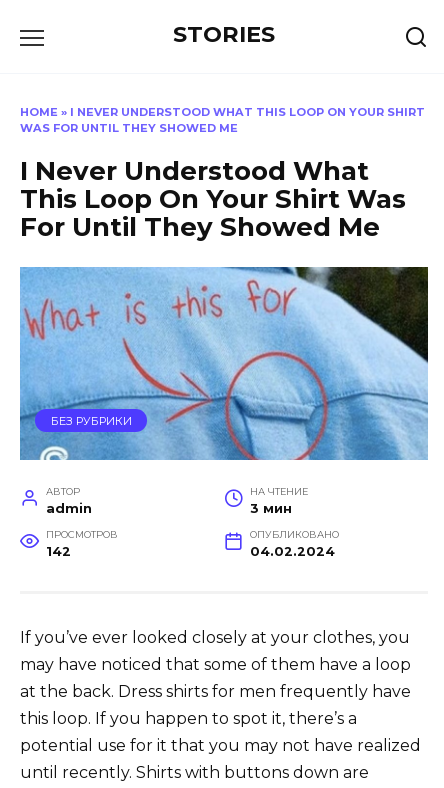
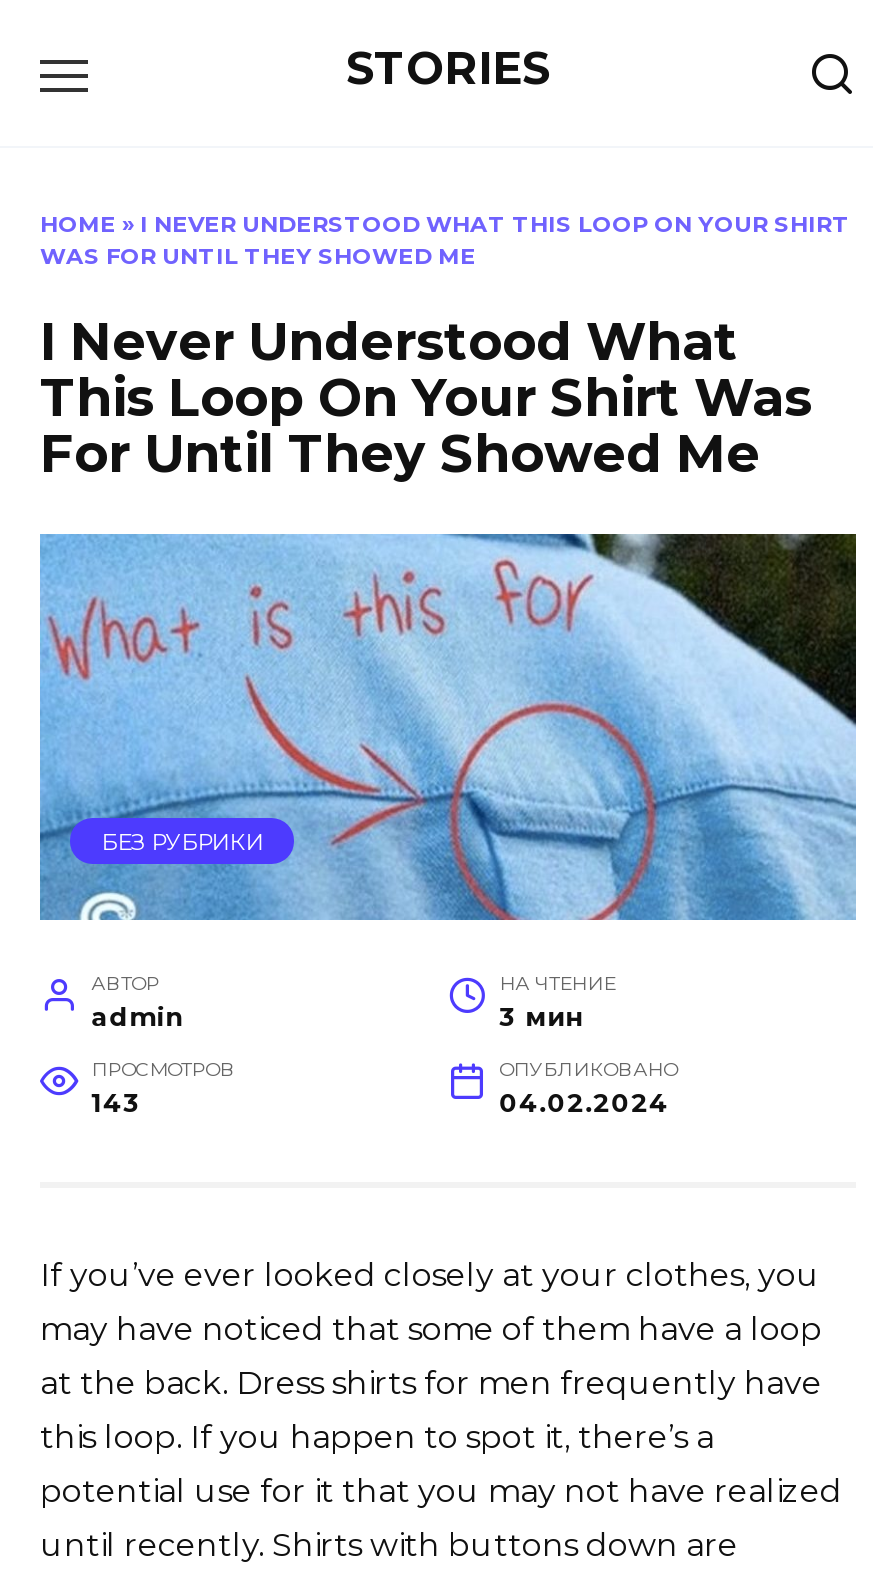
[46,544,71,559] 142 -> [91,1089,141,1119] 143

